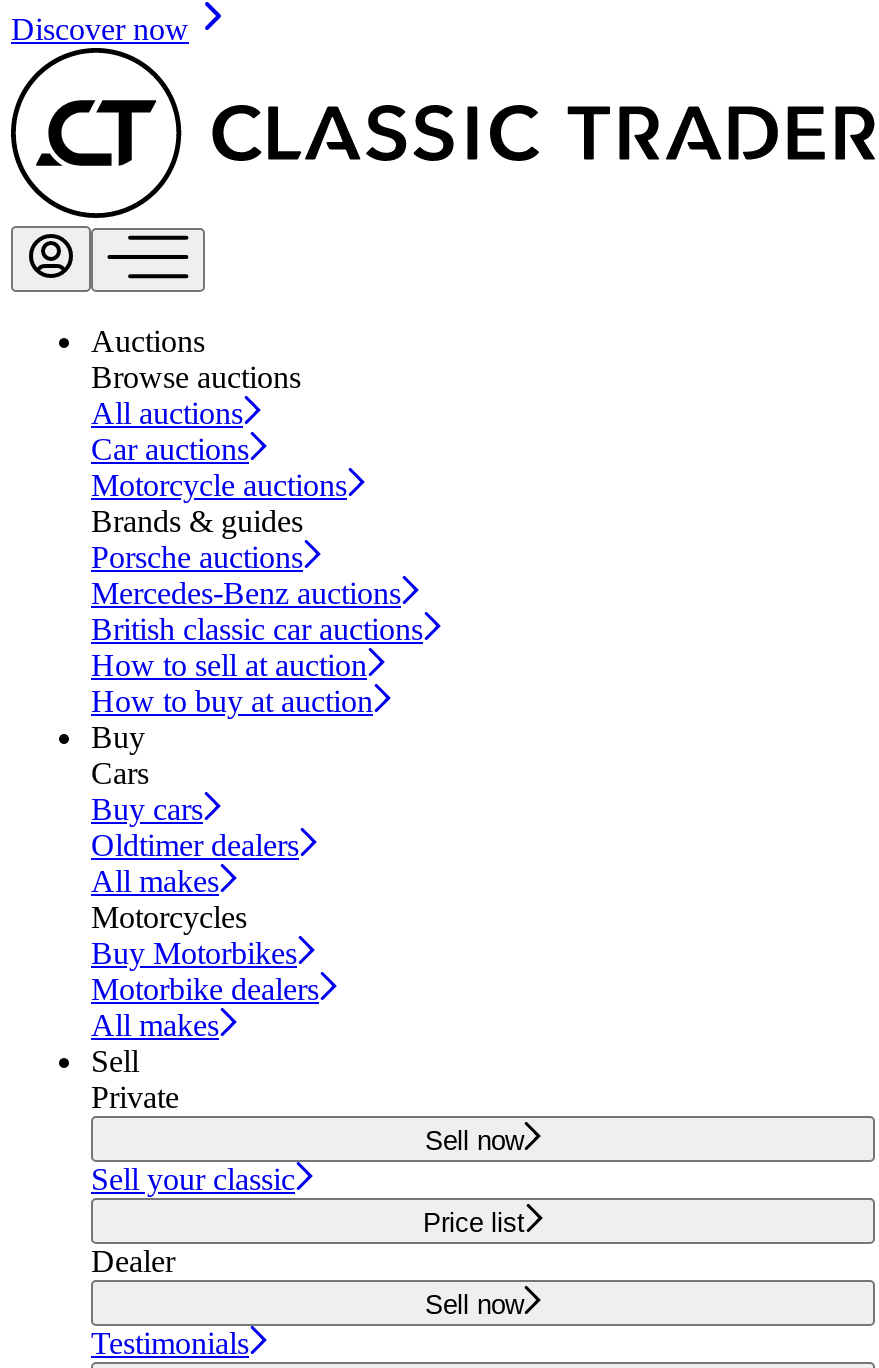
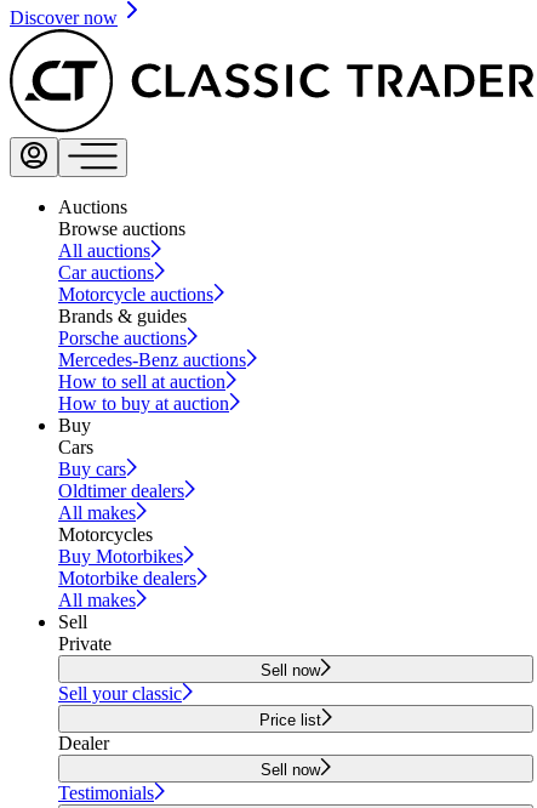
[91,612,423,646] British classic car auctions -> none

